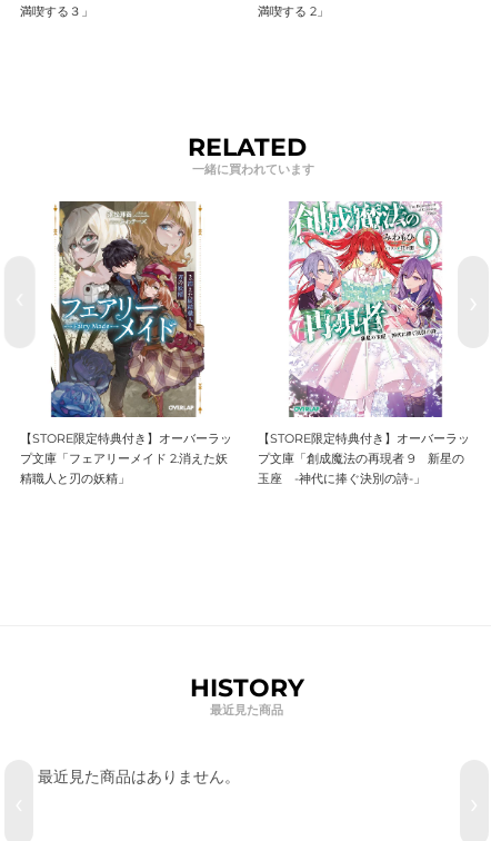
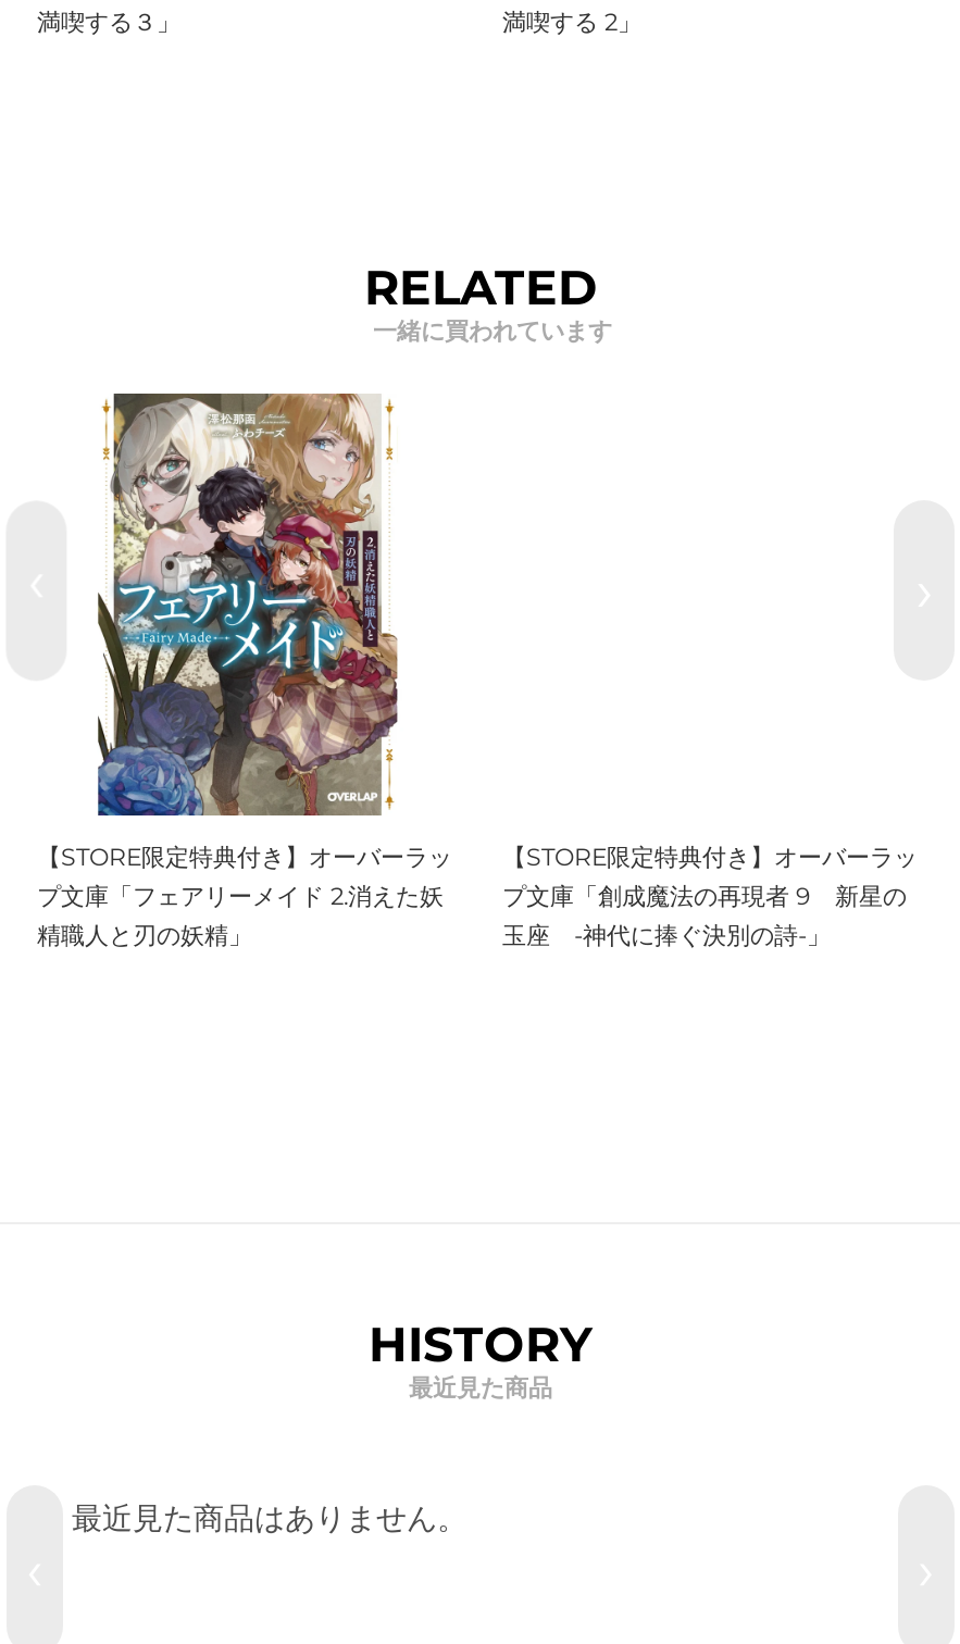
[288,200,443,418] [image] -> none

